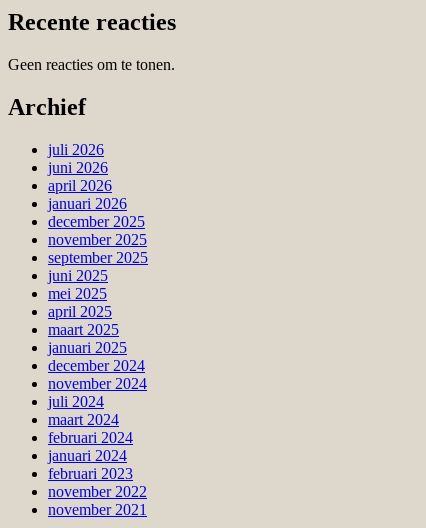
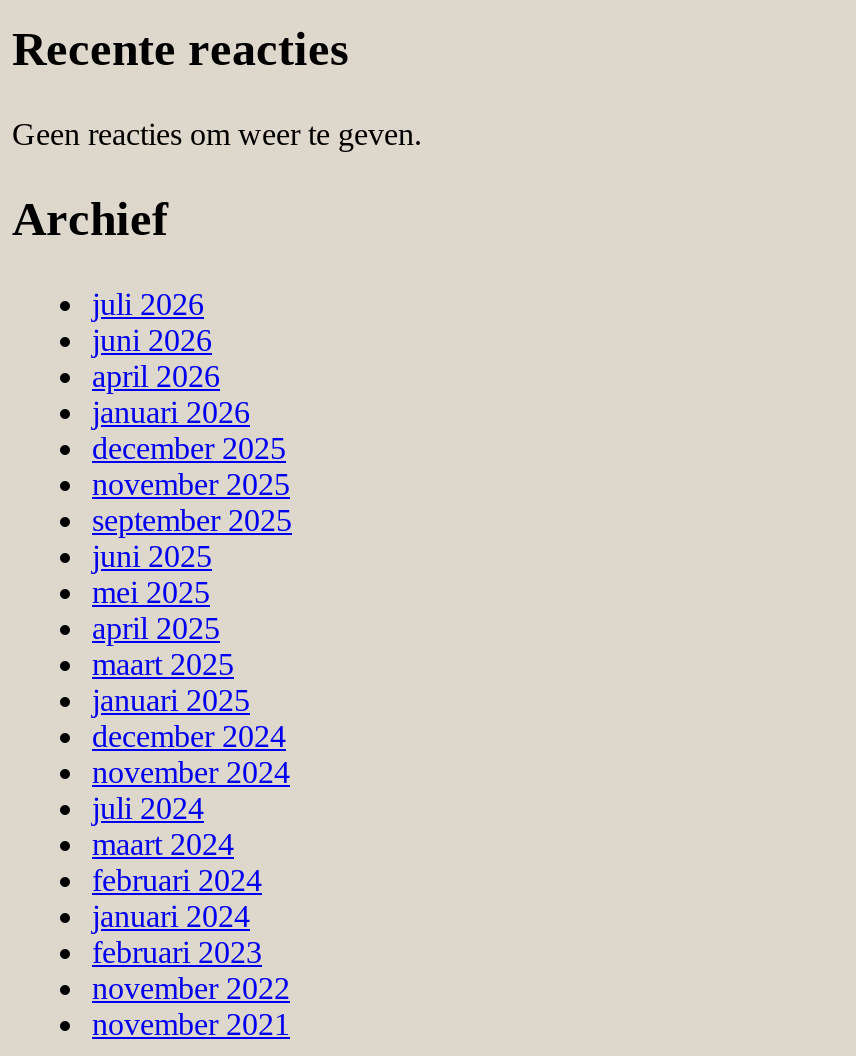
[8,56,175,73] Geen reacties om te tonen. -> [12,116,422,150] Geen reacties om weer te geven.

